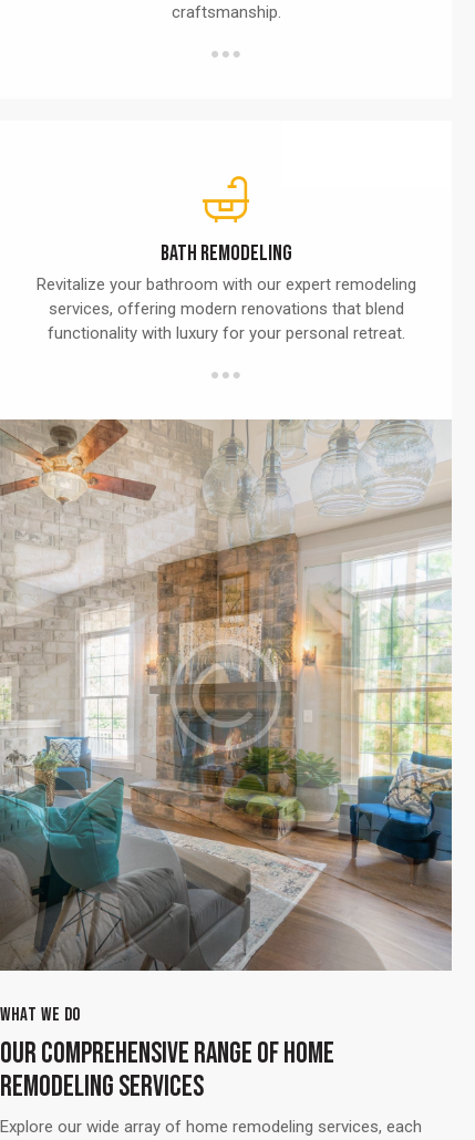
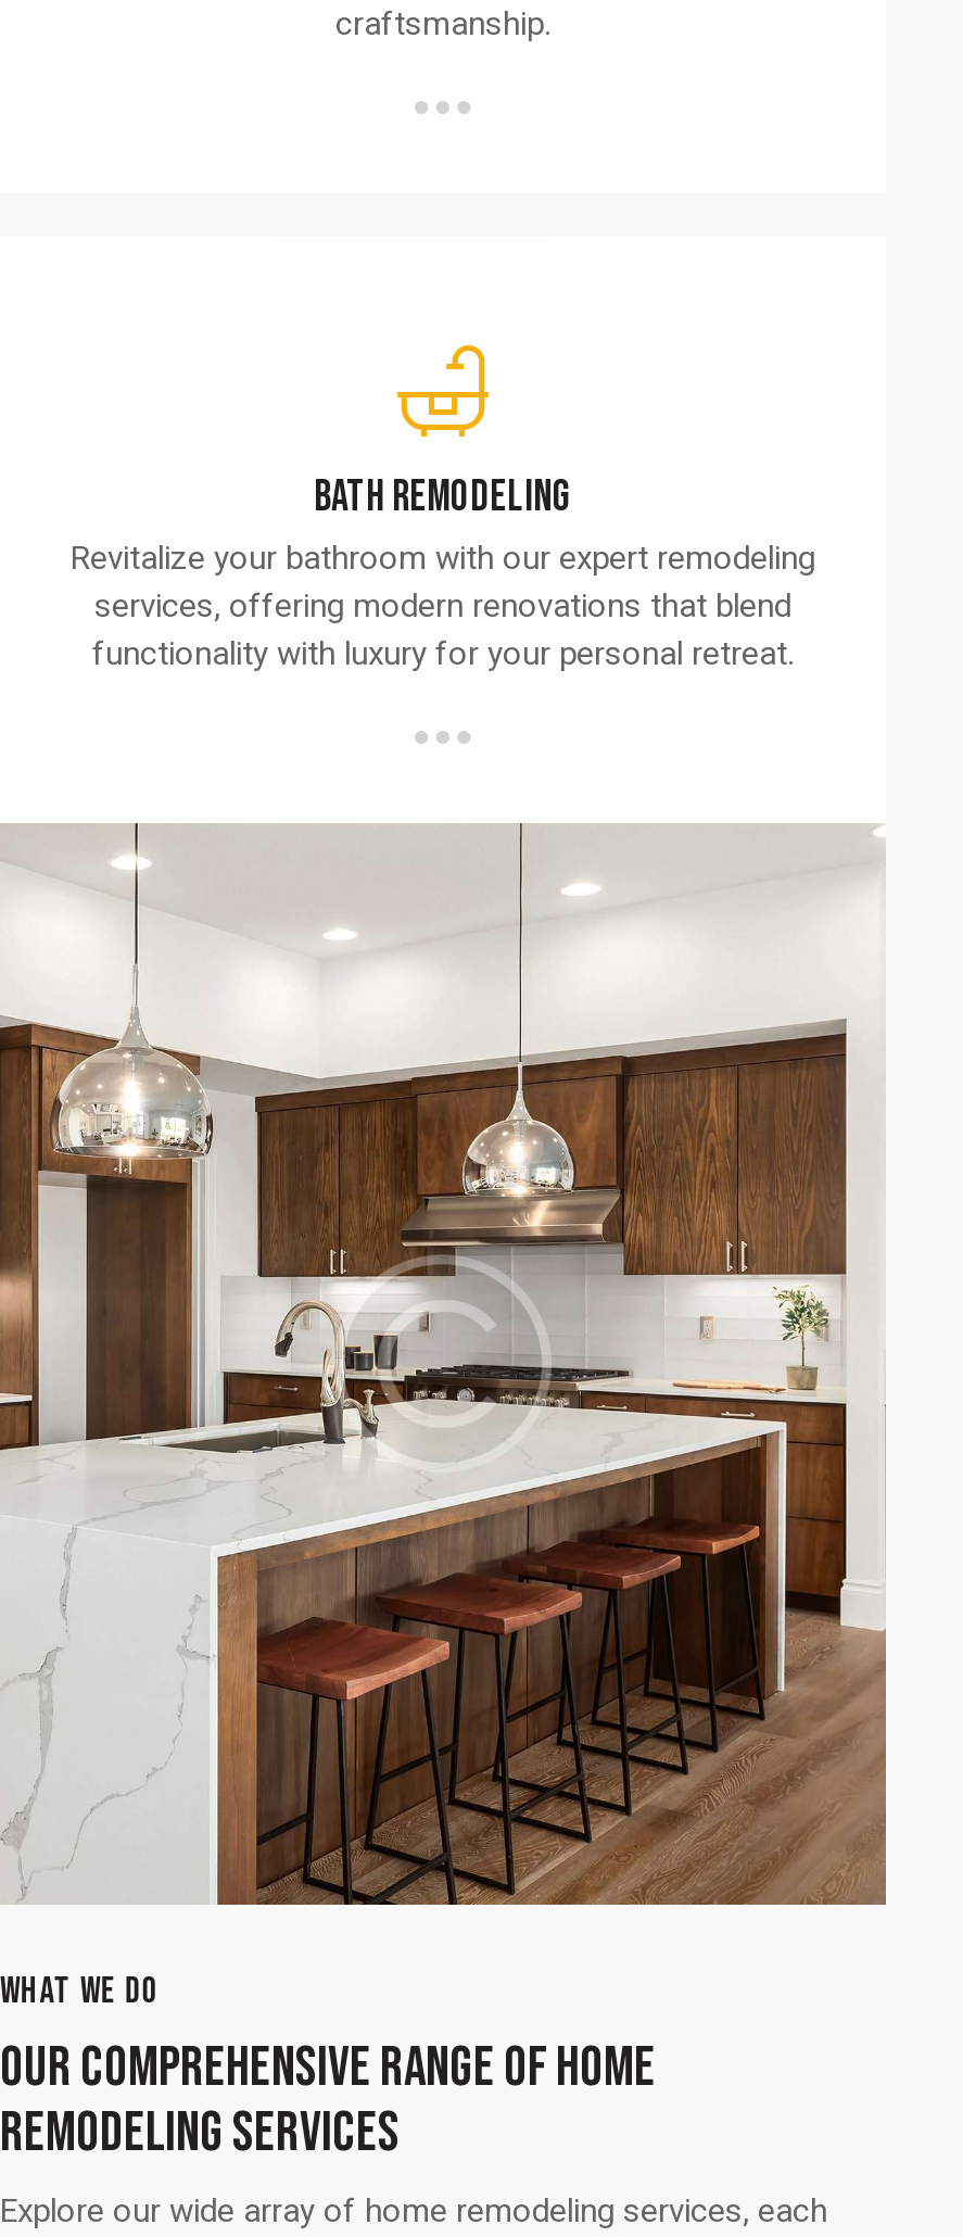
[3,419,453,972] [image] -> [7,825,888,1905] [image]

